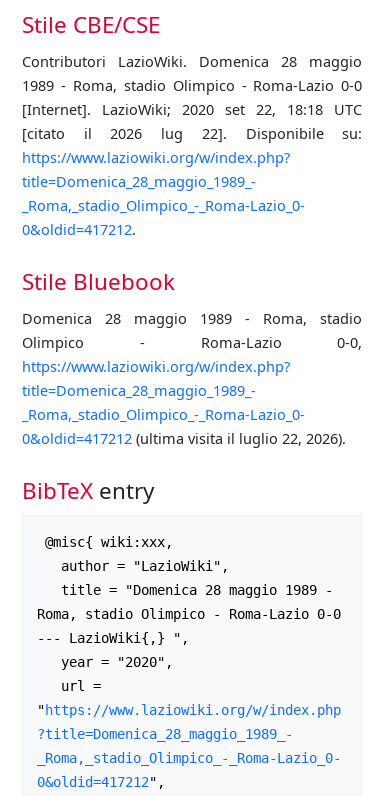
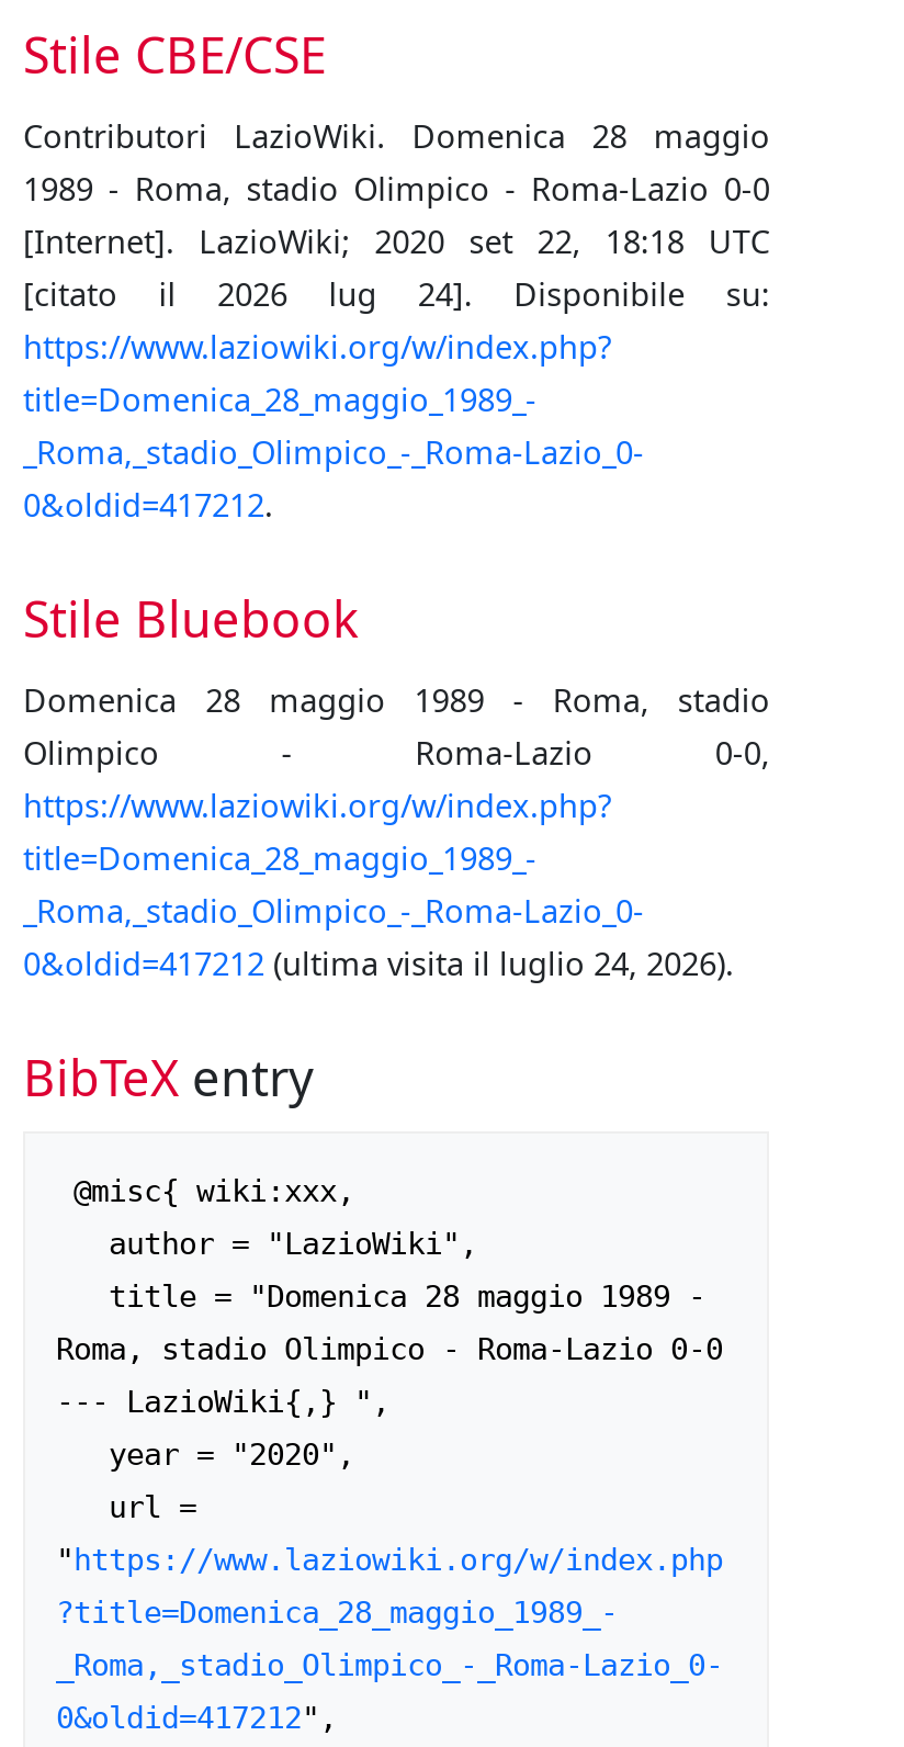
[22,123,362,143] [citato il 2026 lug 22]. Disponibile su: -> [23,272,770,316] [citato il 2026 lug 24]. Disponibile su:
[22,428,346,448] 0&oldid=417212 (ultima visita il luglio 22, 2026). -> [23,941,734,985] 0&oldid=417212 (ultima visita il luglio 24, 2026).

